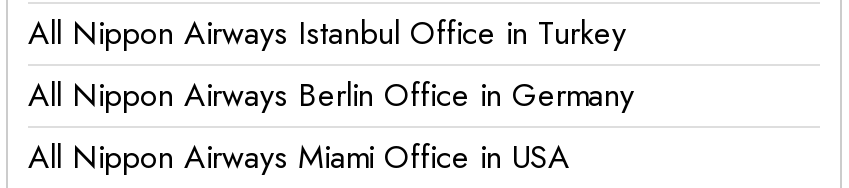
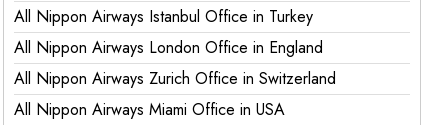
[28,71,634,117] All Nippon Airways Berlin Office in Germany -> [14,35,336,89] All Nippon Airways London Office in England | All Nippon Airways Zurich Office in Switzerland

